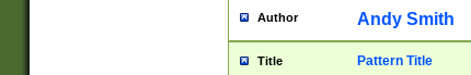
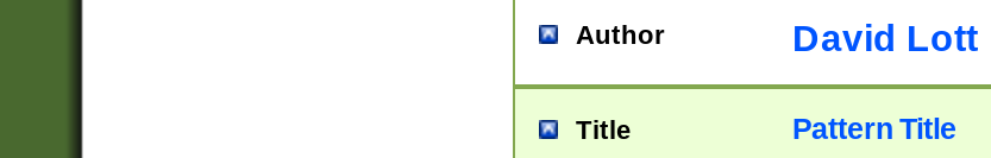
[357,10,454,28] Andy Smith -> [792,18,978,59] David Lott

